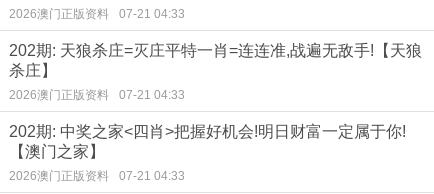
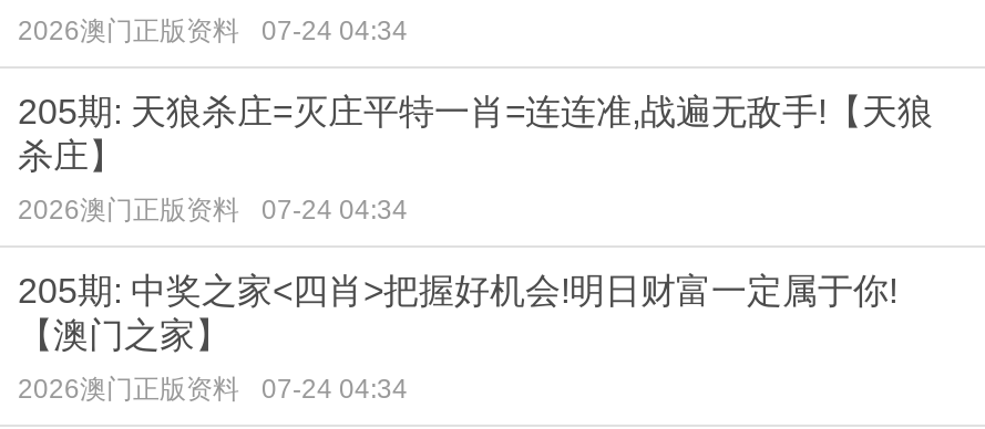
[9,7,185,21] 2026澳门正版资料 07-21 04:33 -> [18,15,408,46] 2026澳门正版资料 07-24 04:34
[9,42,422,59] 202期: 天狼杀庄=灭庄平特一肖=连连准,战遍无敌手!【天狼 -> [18,93,933,130] 205期: 天狼杀庄=灭庄平特一肖=连连准,战遍无敌手!【天狼
[9,88,185,102] 2026澳门正版资料 07-21 04:33 -> [18,195,408,226] 2026澳门正版资料 07-24 04:34
[9,123,406,140] 202期: 中奖之家<四肖>把握好机会!明日财富一定属于你! -> [18,272,897,310] 205期: 中奖之家<四肖>把握好机会!明日财富一定属于你!
[9,169,185,183] 2026澳门正版资料 07-21 04:33 -> [18,374,408,405] 2026澳门正版资料 07-24 04:34

